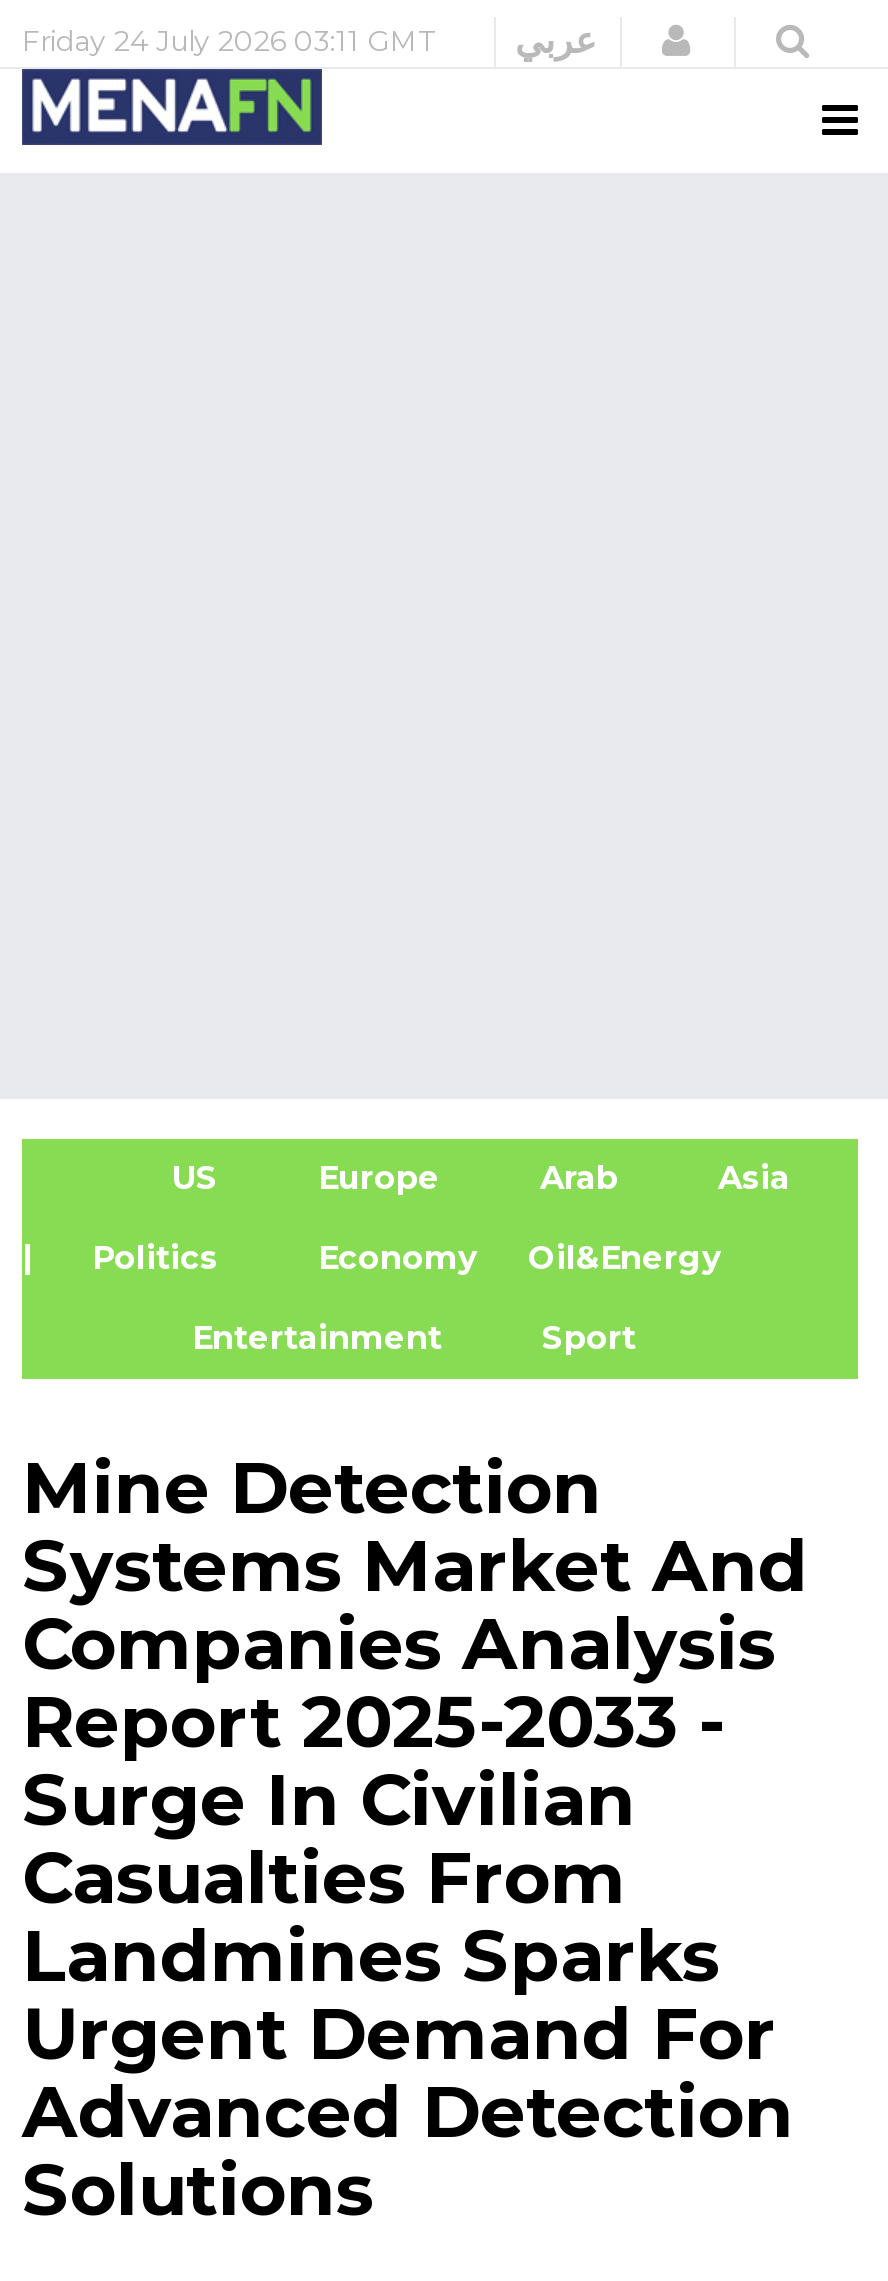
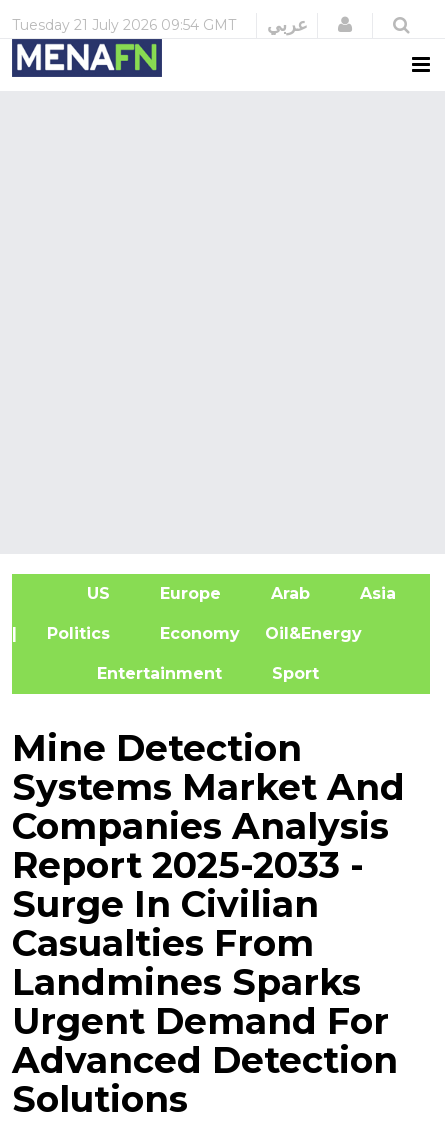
[22,23,434,59] Friday 24 July 2026 03:11 GMT -> [12,16,236,34] Tuesday 21 July 2026 09:54 GMT

